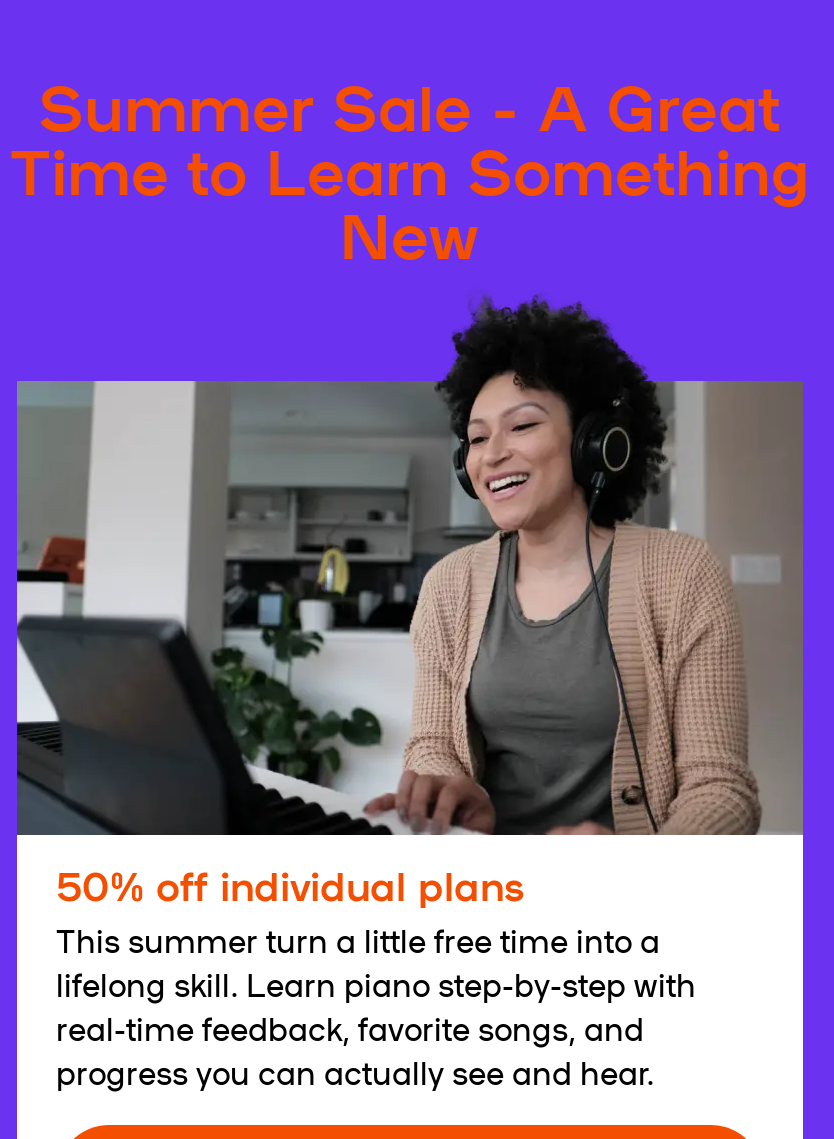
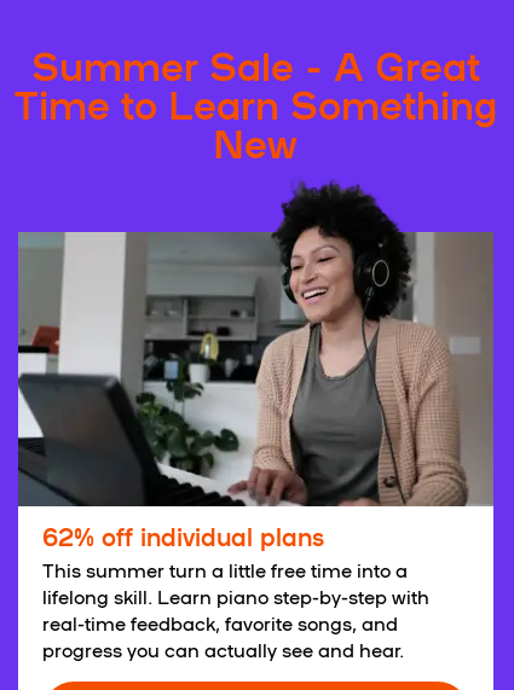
[56,854,524,910] 50% off individual plans -> [42,518,324,552] 62% off individual plans

